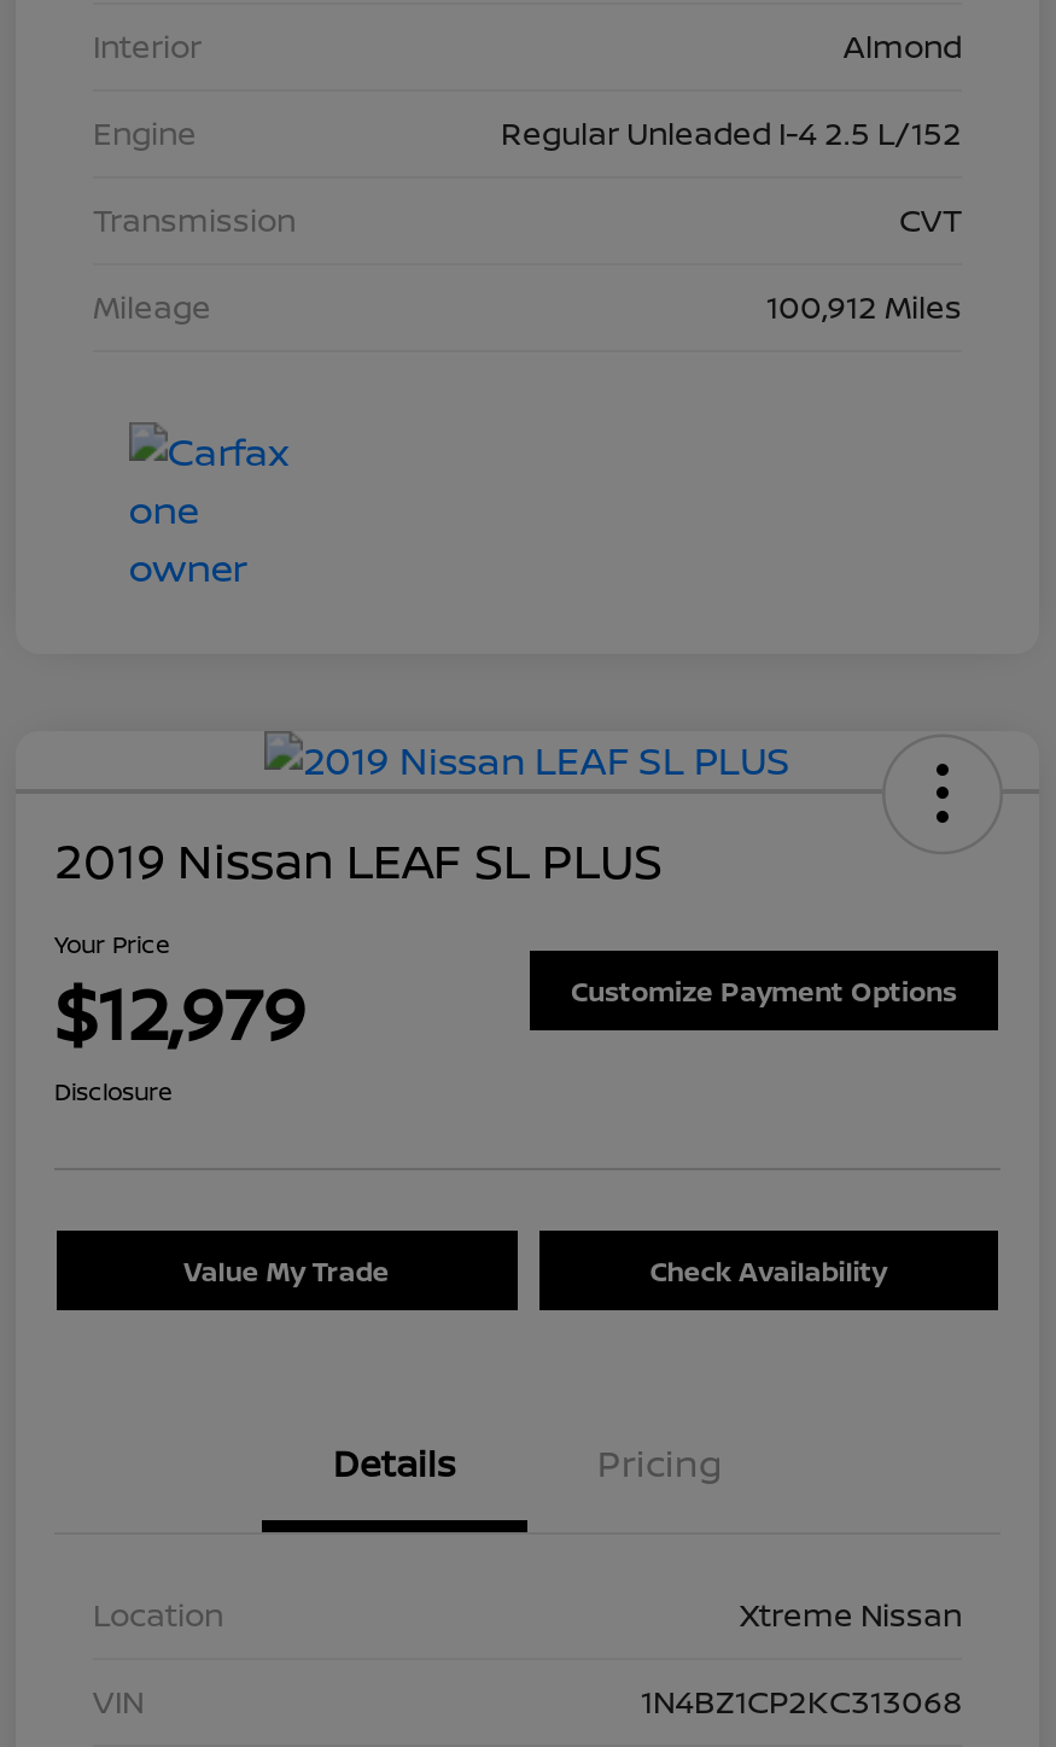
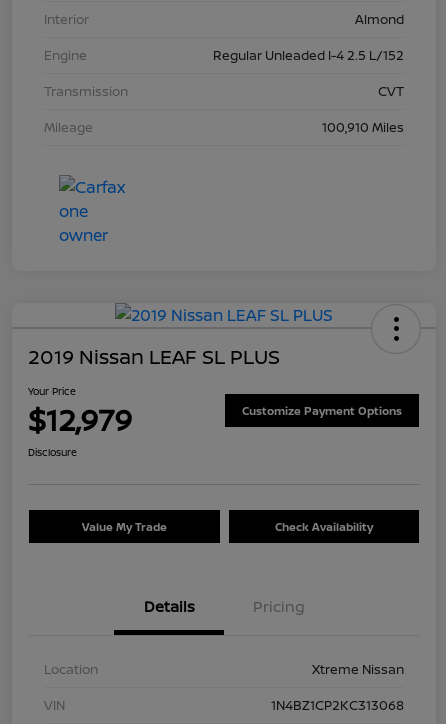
[766,285,962,329] 100,912 Miles -> [322,118,404,136] 100,910 Miles

